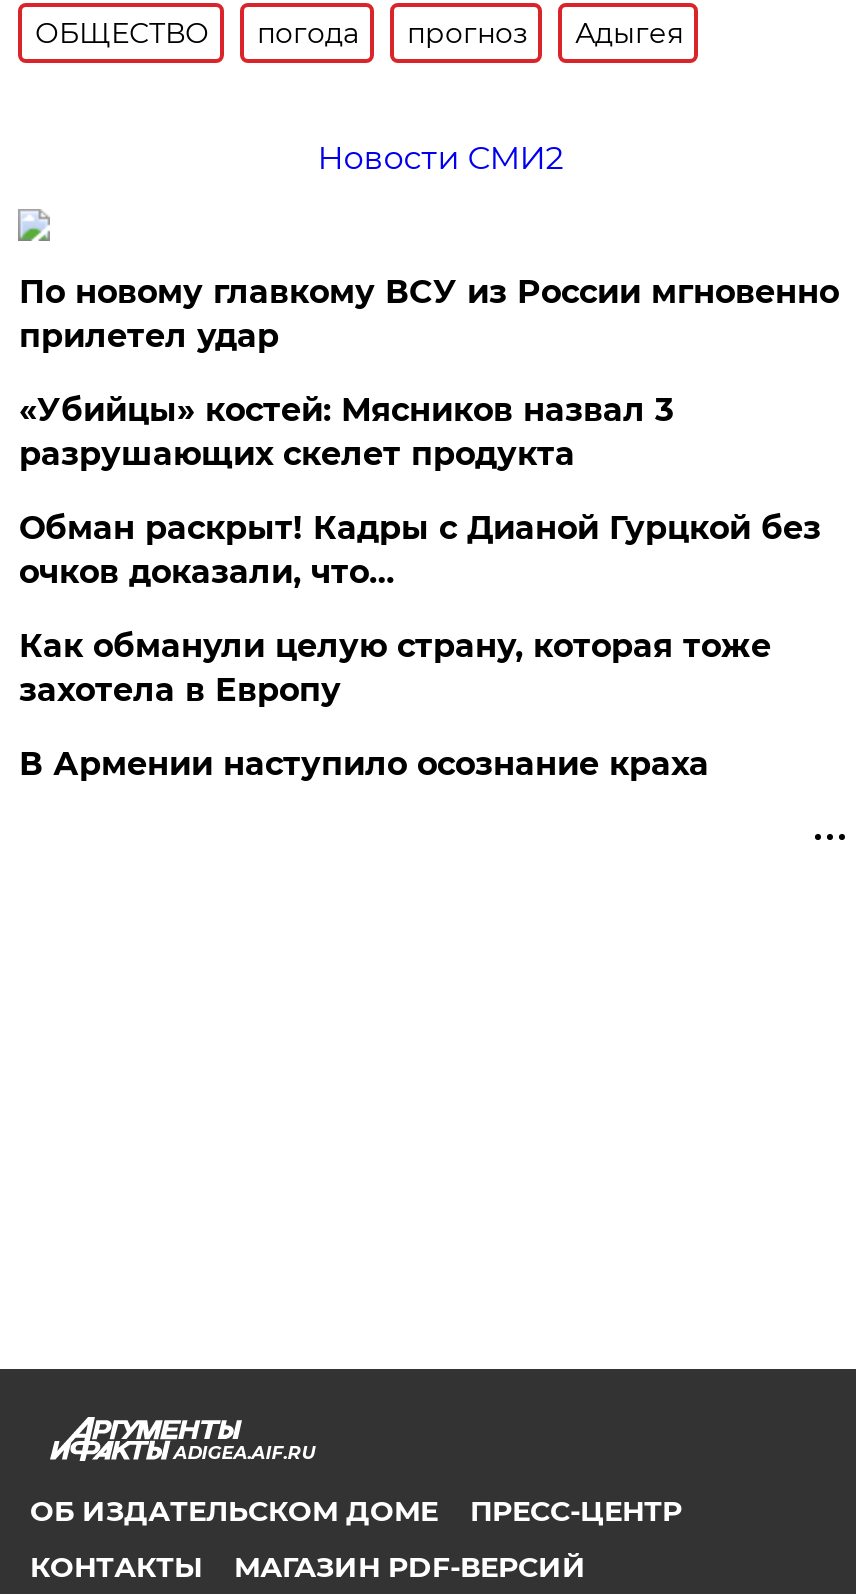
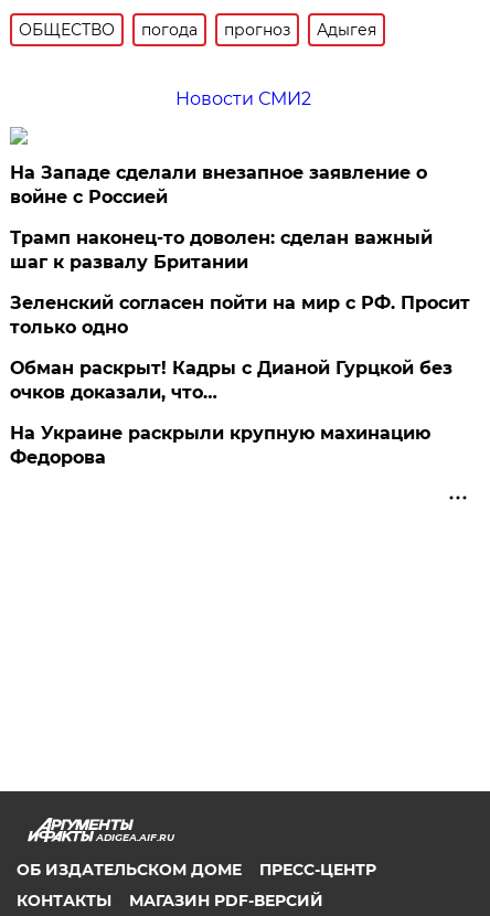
[19,273,839,473] По новому главкому ВСУ из России мгновенно | прилетел удар | «Убийцы» костей: Мясников назвал 3 | разрушающих скелет продукта -> [10,162,471,337] На Западе сделали внезапное заявление о | войне с Россией | Трамп наконец-то доволен: сделан важный | шаг к развалу Британии | Зеленский согласен пойти на мир с РФ. Просит | только одно
moved [19,509,821,591] -> [10,357,453,403]: Обман раскрыт! Кадры с Дианой Гурцкой без | очков доказали, что…
[19,627,771,783] Как обманули целую страну, которая тоже | захотела в Европу | В Армении наступило осознание краха -> [10,422,431,468] На Украине раскрыли крупную махинацию | Федорова

